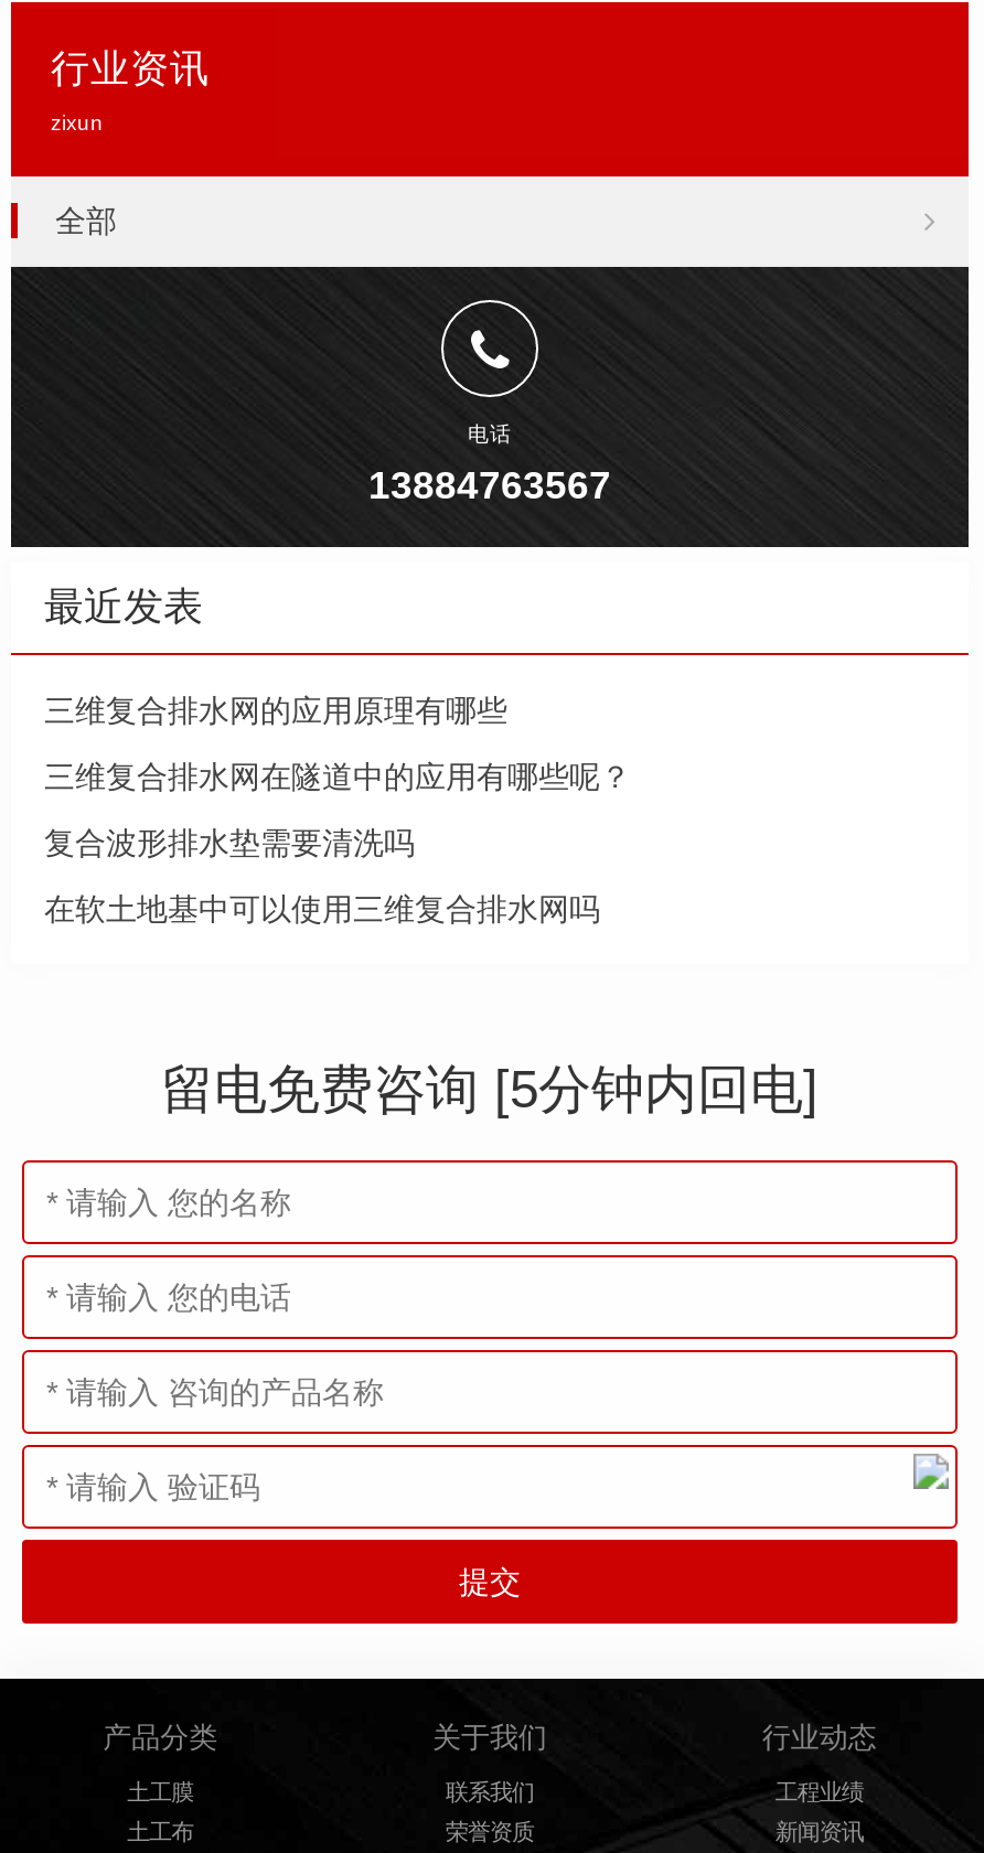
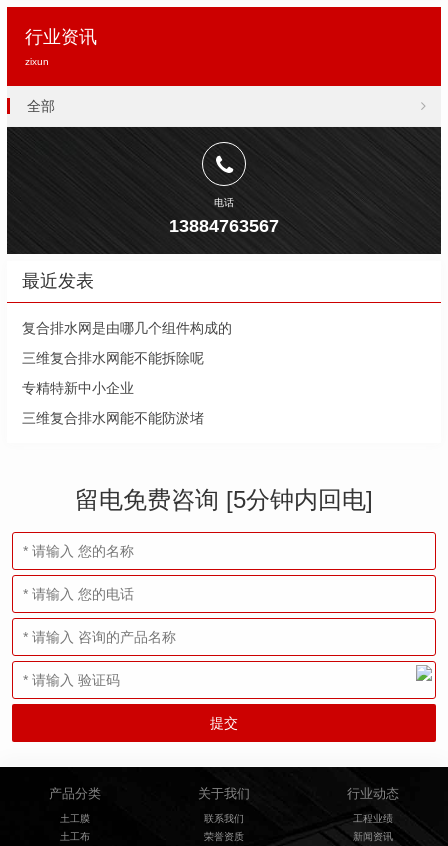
[44,694,507,729] 三维复合排水网的应用原理有哪些 -> [22,320,232,336] 复合排水网是由哪几个组件构成的
[44,760,631,795] 三维复合排水网在隧道中的应用有哪些呢？ -> [22,350,204,366] 三维复合排水网能不能拆除呢
[44,826,415,861] 复合波形排水垫需要清洗吗 -> [22,380,134,396] 专精特新中小企业
[44,892,600,927] 在软土地基中可以使用三维复合排水网吗 -> [22,410,204,426] 三维复合排水网能不能防淤堵

